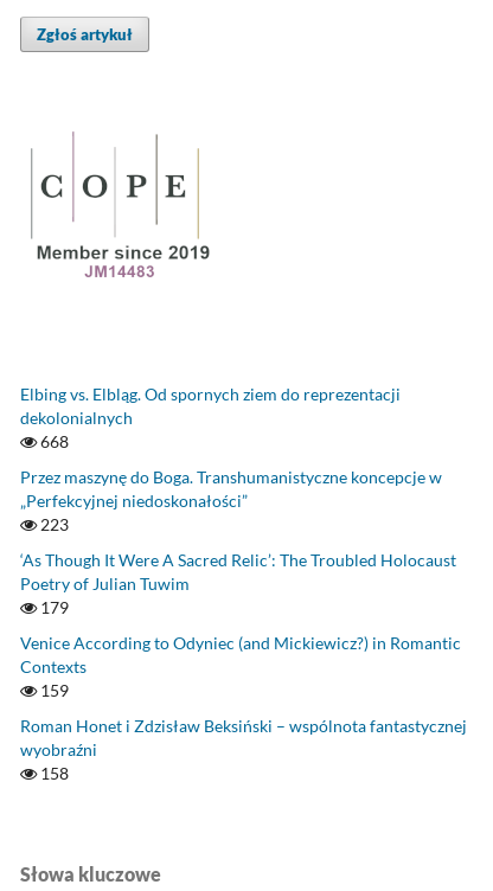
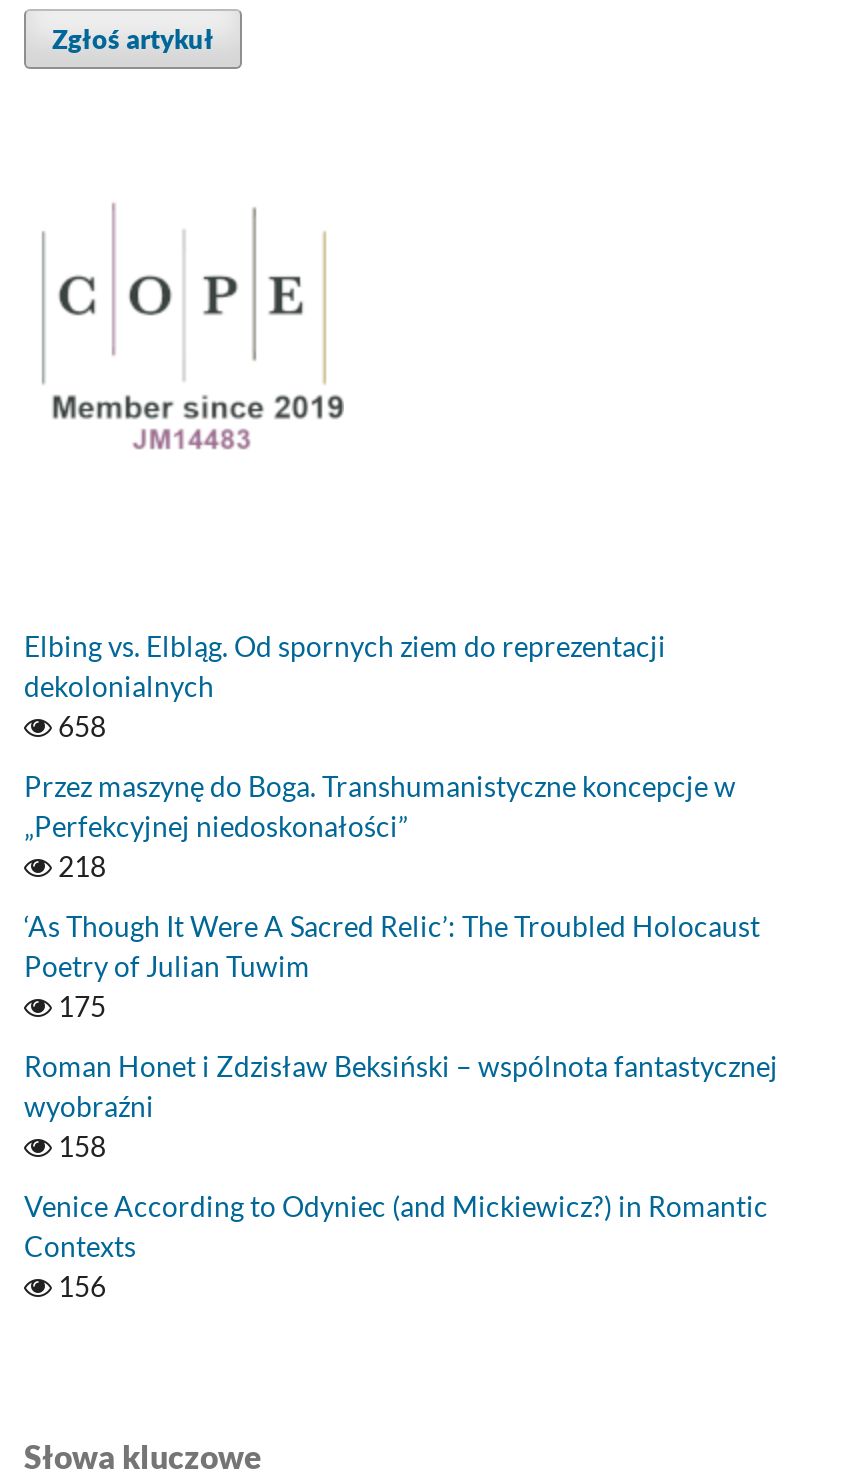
[37,431,69,451] 668 -> [52,709,106,743] 658
[37,514,69,534] 223 -> [52,849,106,883] 218
[37,597,69,700] 179 | 159 -> [52,989,106,1023] 175
moved [20,633,461,676] -> [24,1189,768,1263]: Venice According to Odyniec (and Mickiewicz?) in Romantic | Contexts
moved [20,716,467,783] -> [24,1049,778,1163]: Roman Honet i Zdzisław Beksiński – wspólnota fantastycznej | wyobraźni | 158
none -> [52,1269,106,1303] 156

